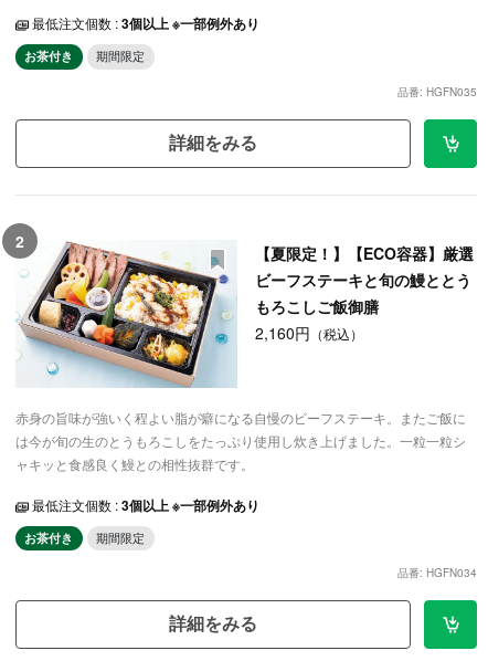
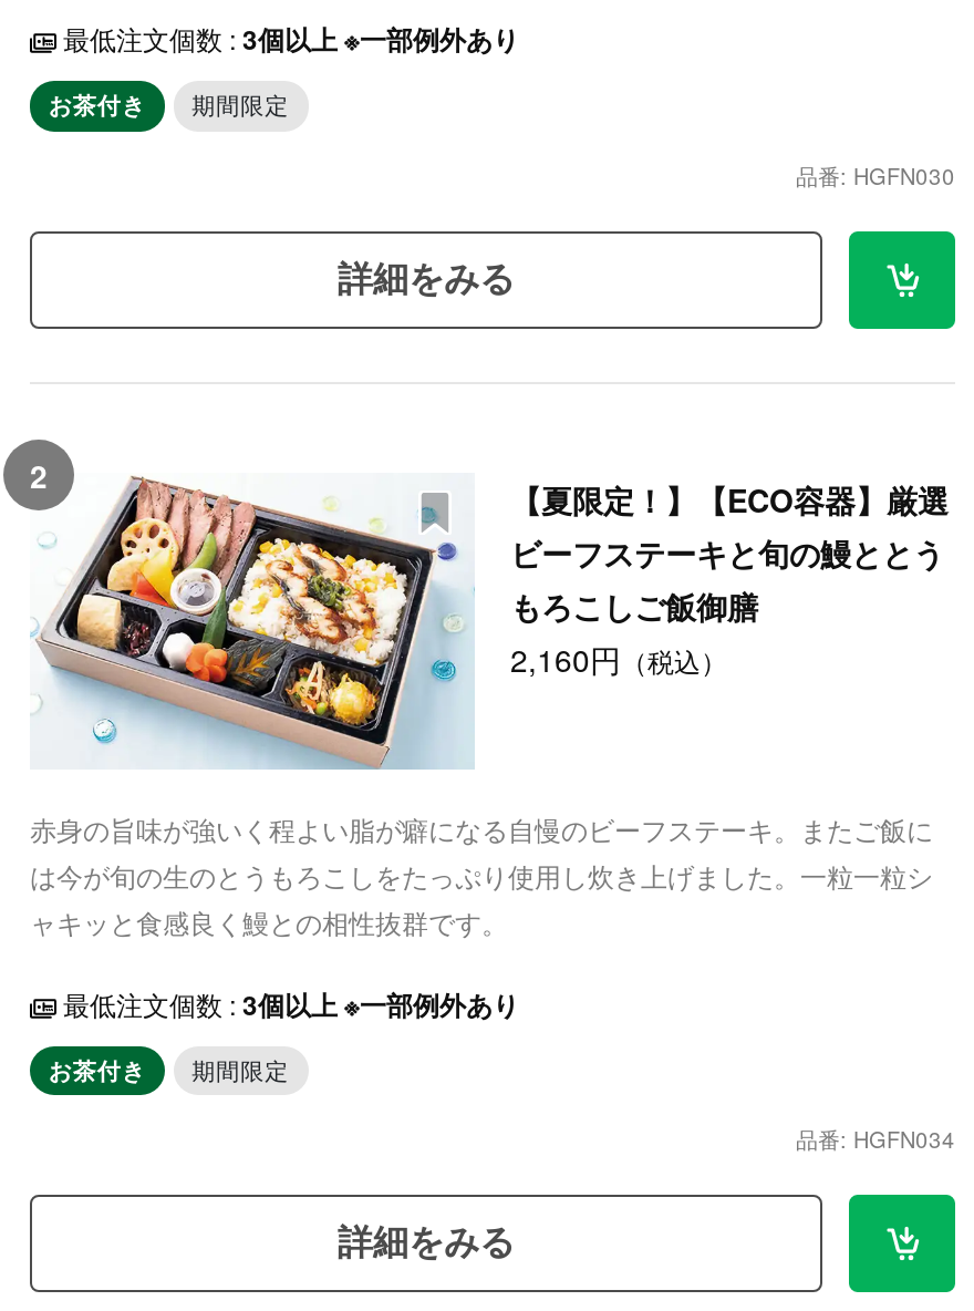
[397,84,477,99] 品番: HGFN035 -> [796,160,955,191] 品番: HGFN030

